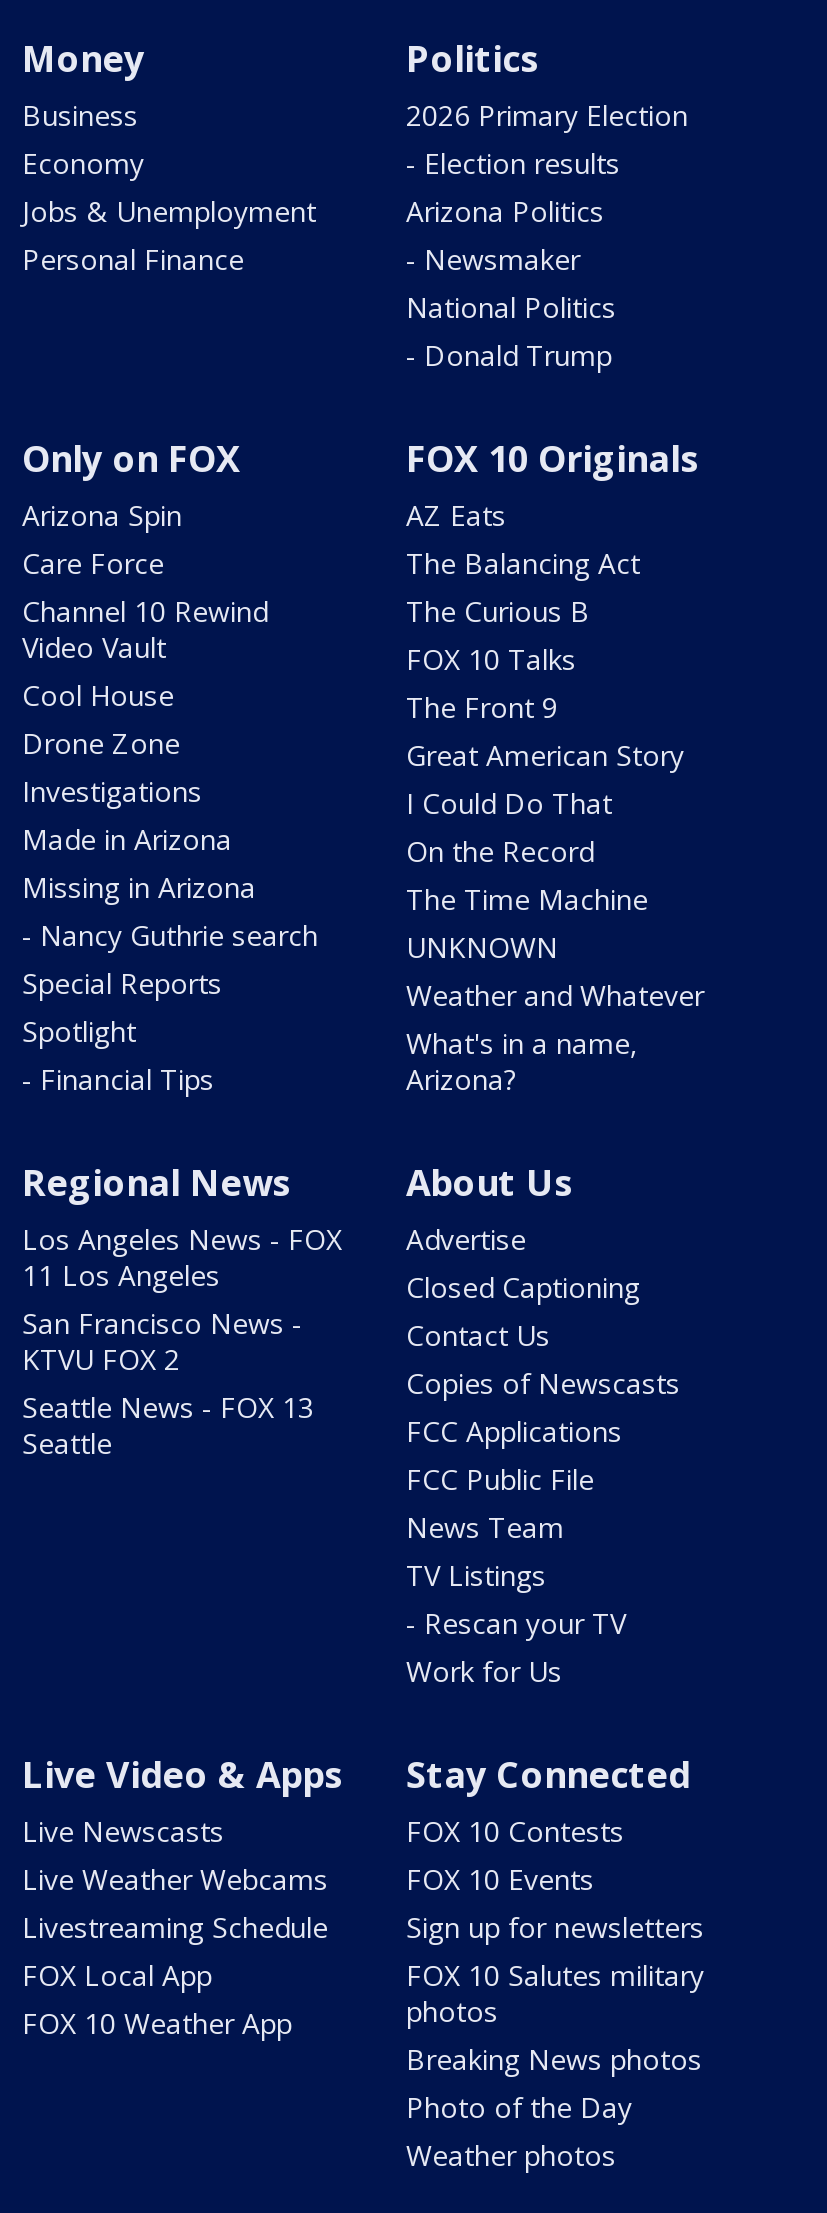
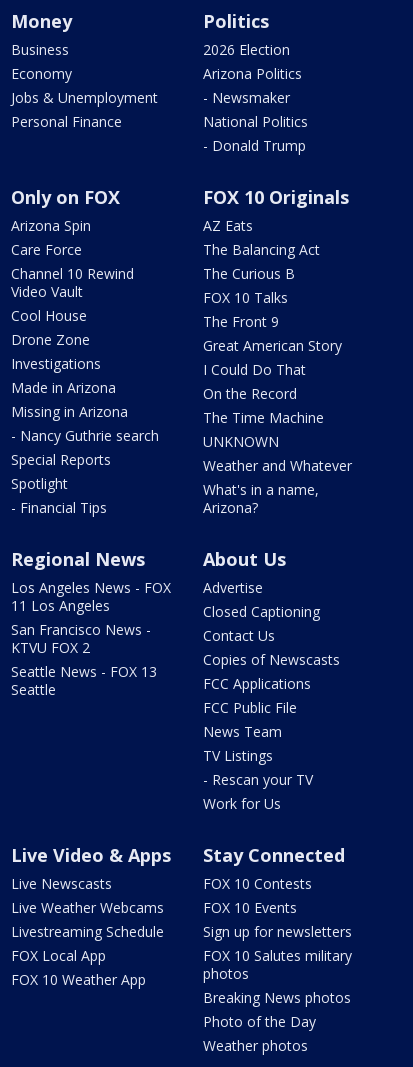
[406,96,688,182] 2026 Primary Election | - Election results -> [203,39,290,58] 2026 Election

